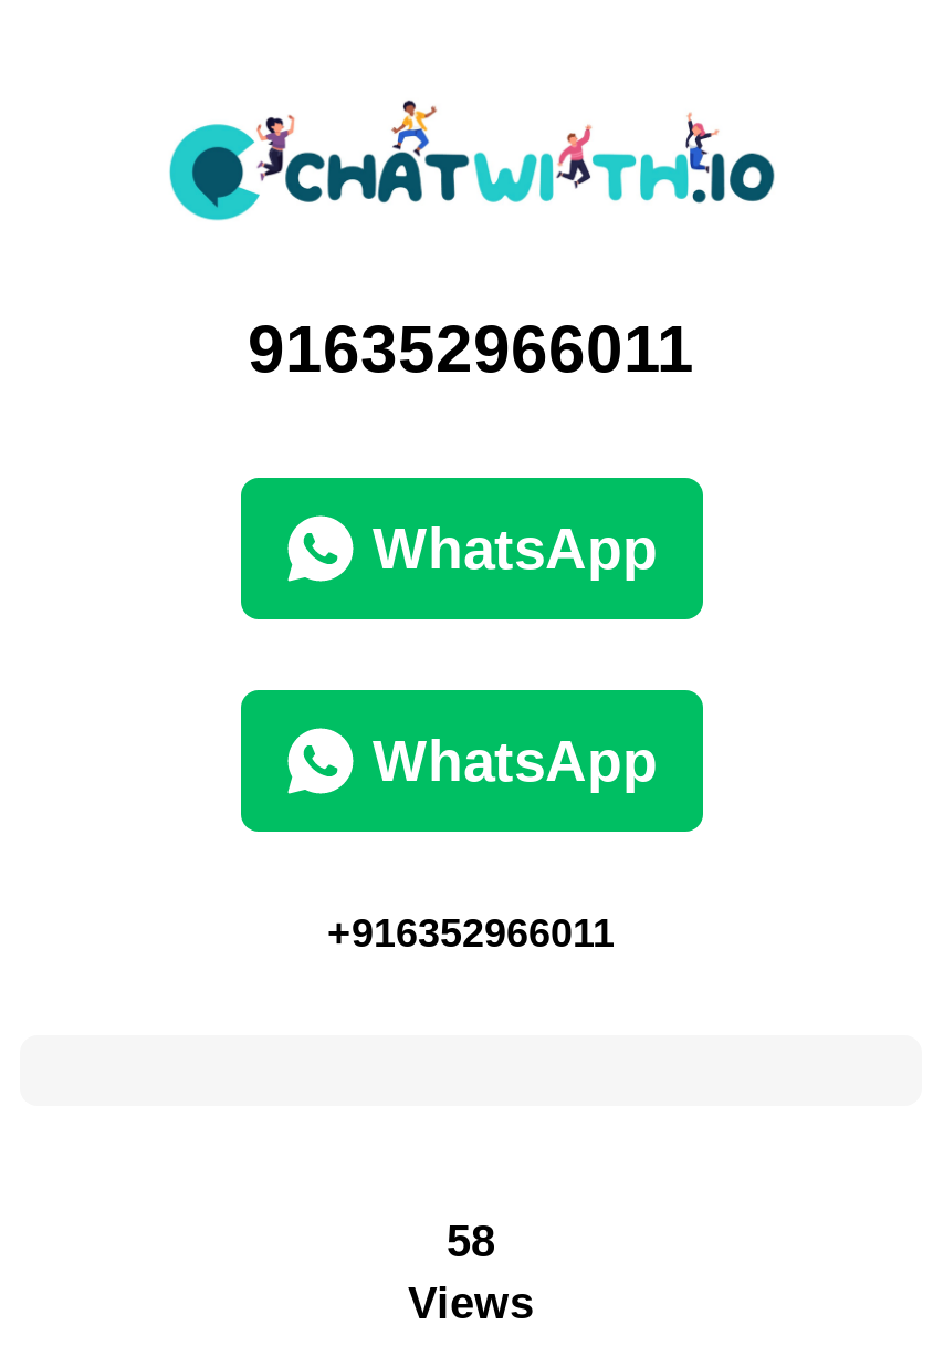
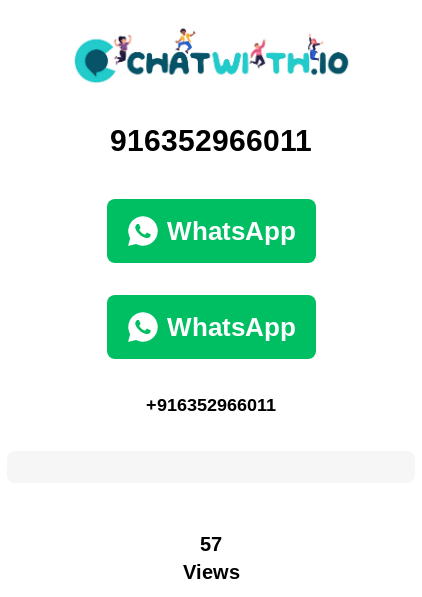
[447,1216,495,1265] 58 -> [200,533,222,555] 57

